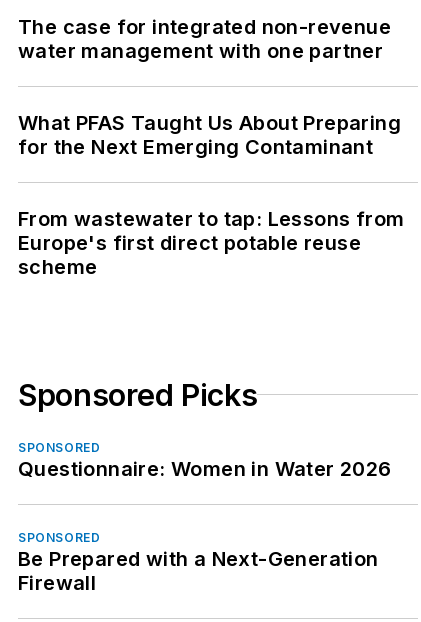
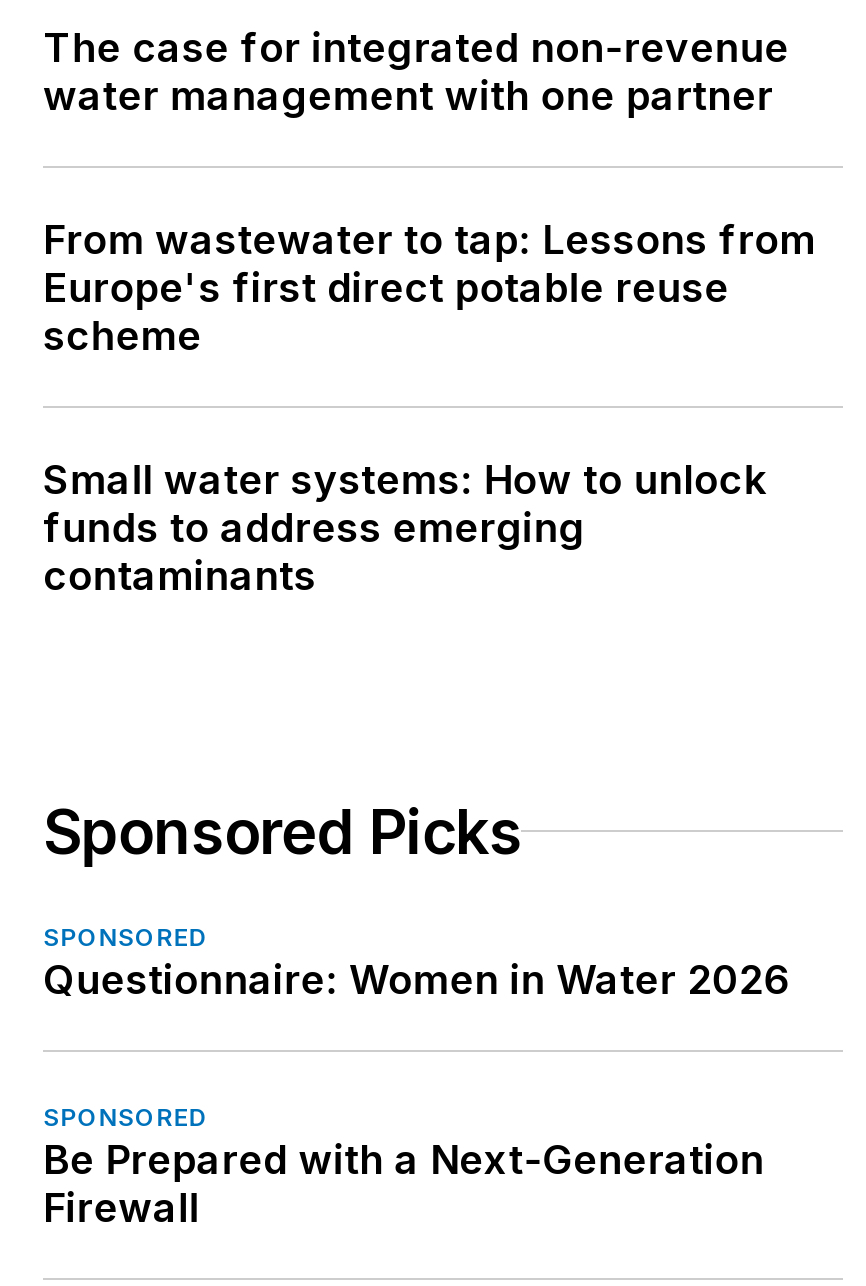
[18,111,401,159] What PFAS Taught Us About Preparing | for the Next Emerging Contaminant -> none
moved [18,207,404,279] -> [43,215,816,359]: From wastewater to tap: Lessons from | Europe's first direct potable reuse | scheme
none -> [43,455,766,599] Small water systems: How to unlock | funds to address emerging | contaminants

